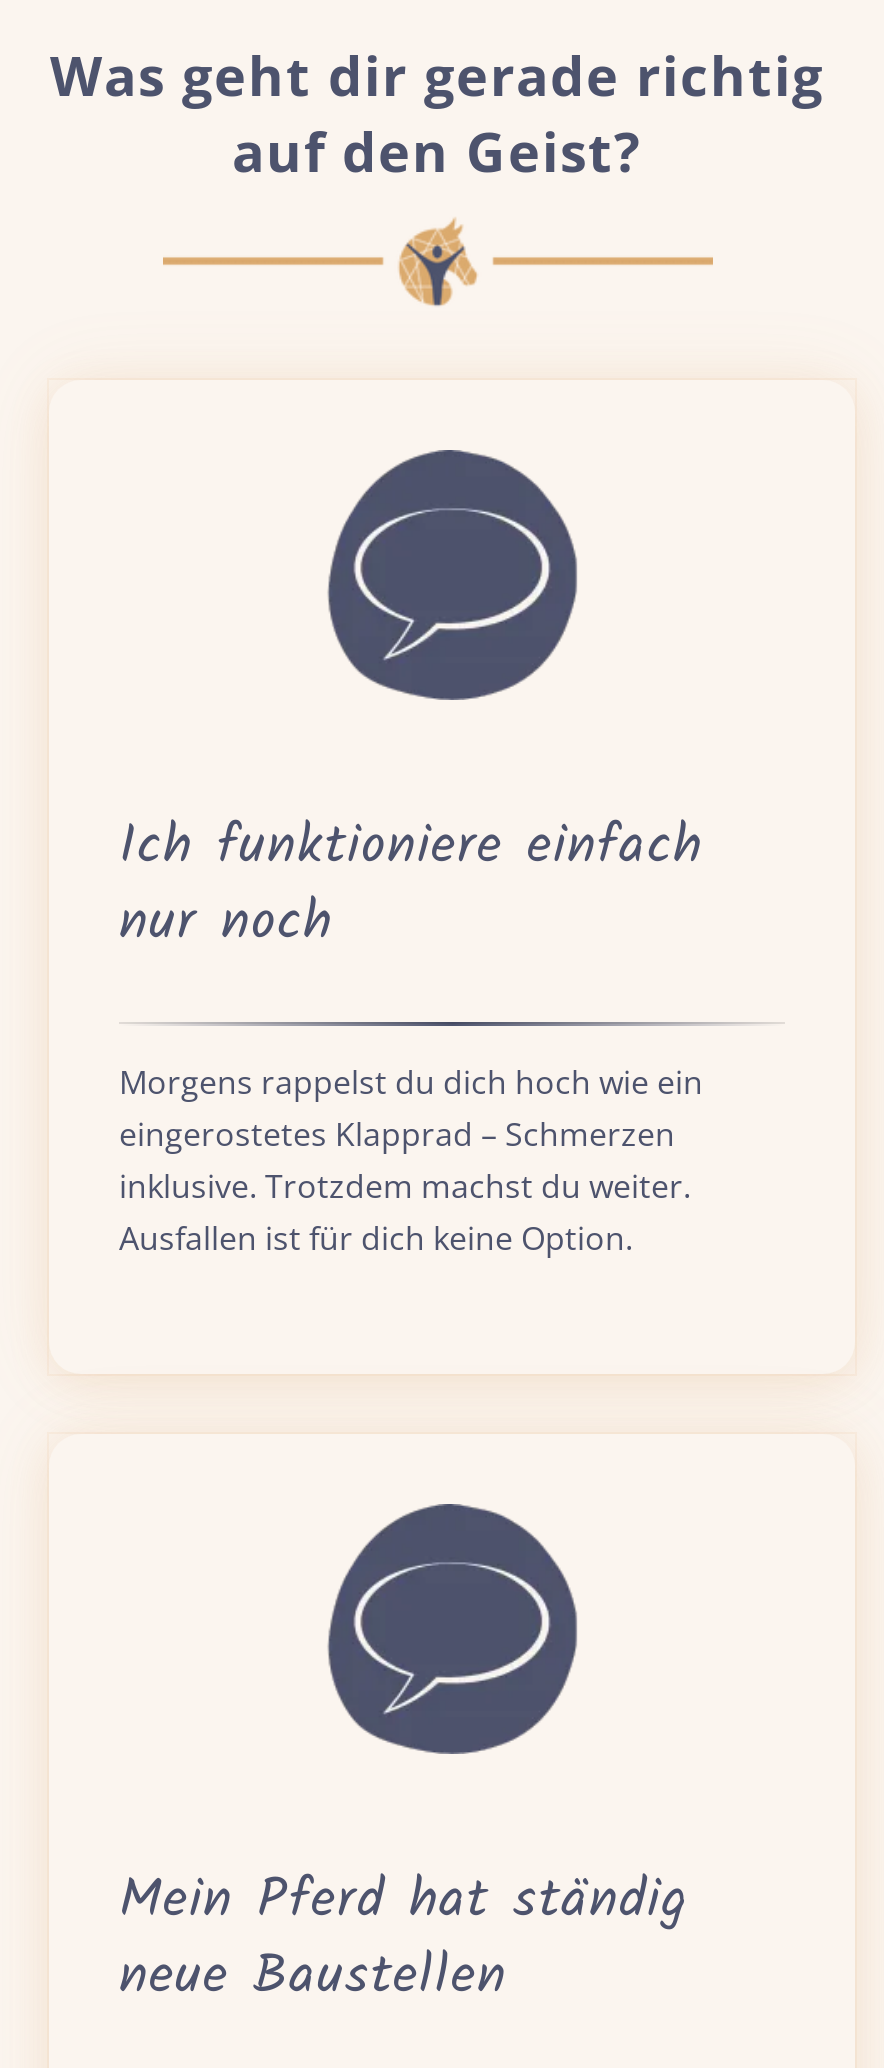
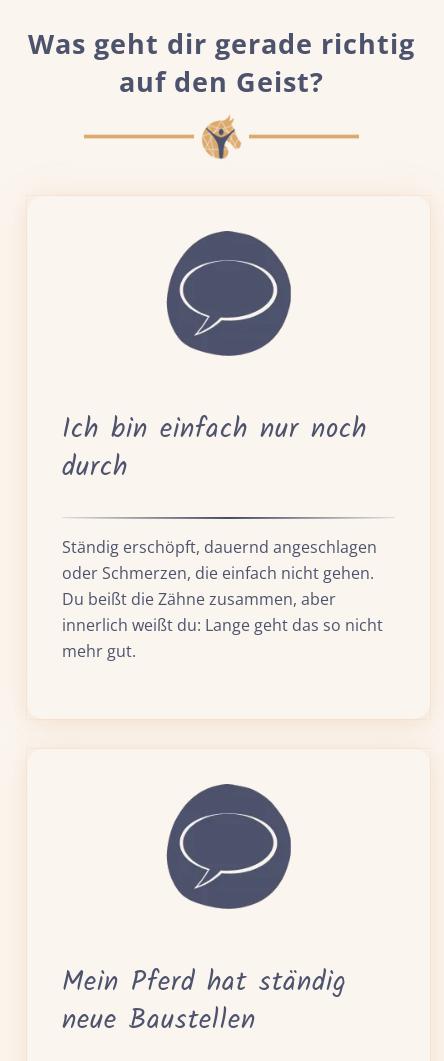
[119,803,703,965] Ich funktioniere einfach | nur noch -> [62,408,367,489] Ich bin einfach nur noch | durch
[119,1060,703,1260] Morgens rappelst du dich hoch wie ein | eingerostetes Klapprad – Schmerzen | inklusive. Trotzdem machst du weiter. | Ausfallen ist für dich keine Option. -> [62,536,383,662] Ständig erschöpft, dauernd angeschlagen | oder Schmerzen, die einfach nicht gehen. | Du beißt die Zähne zusammen, aber | innerlich weißt du: Lange geht das so nicht | mehr gut.

